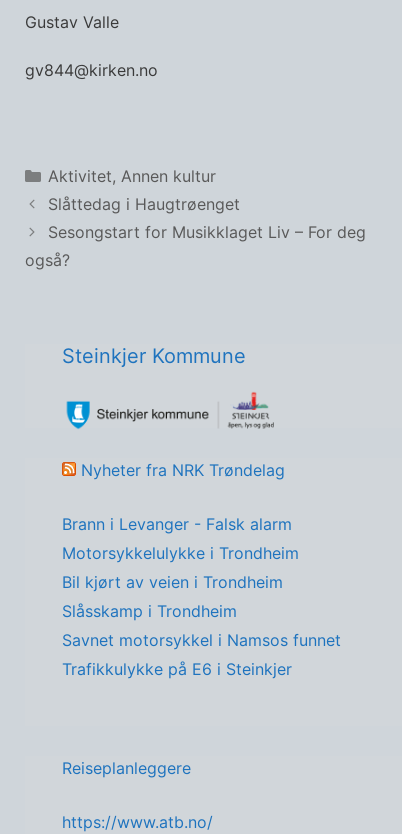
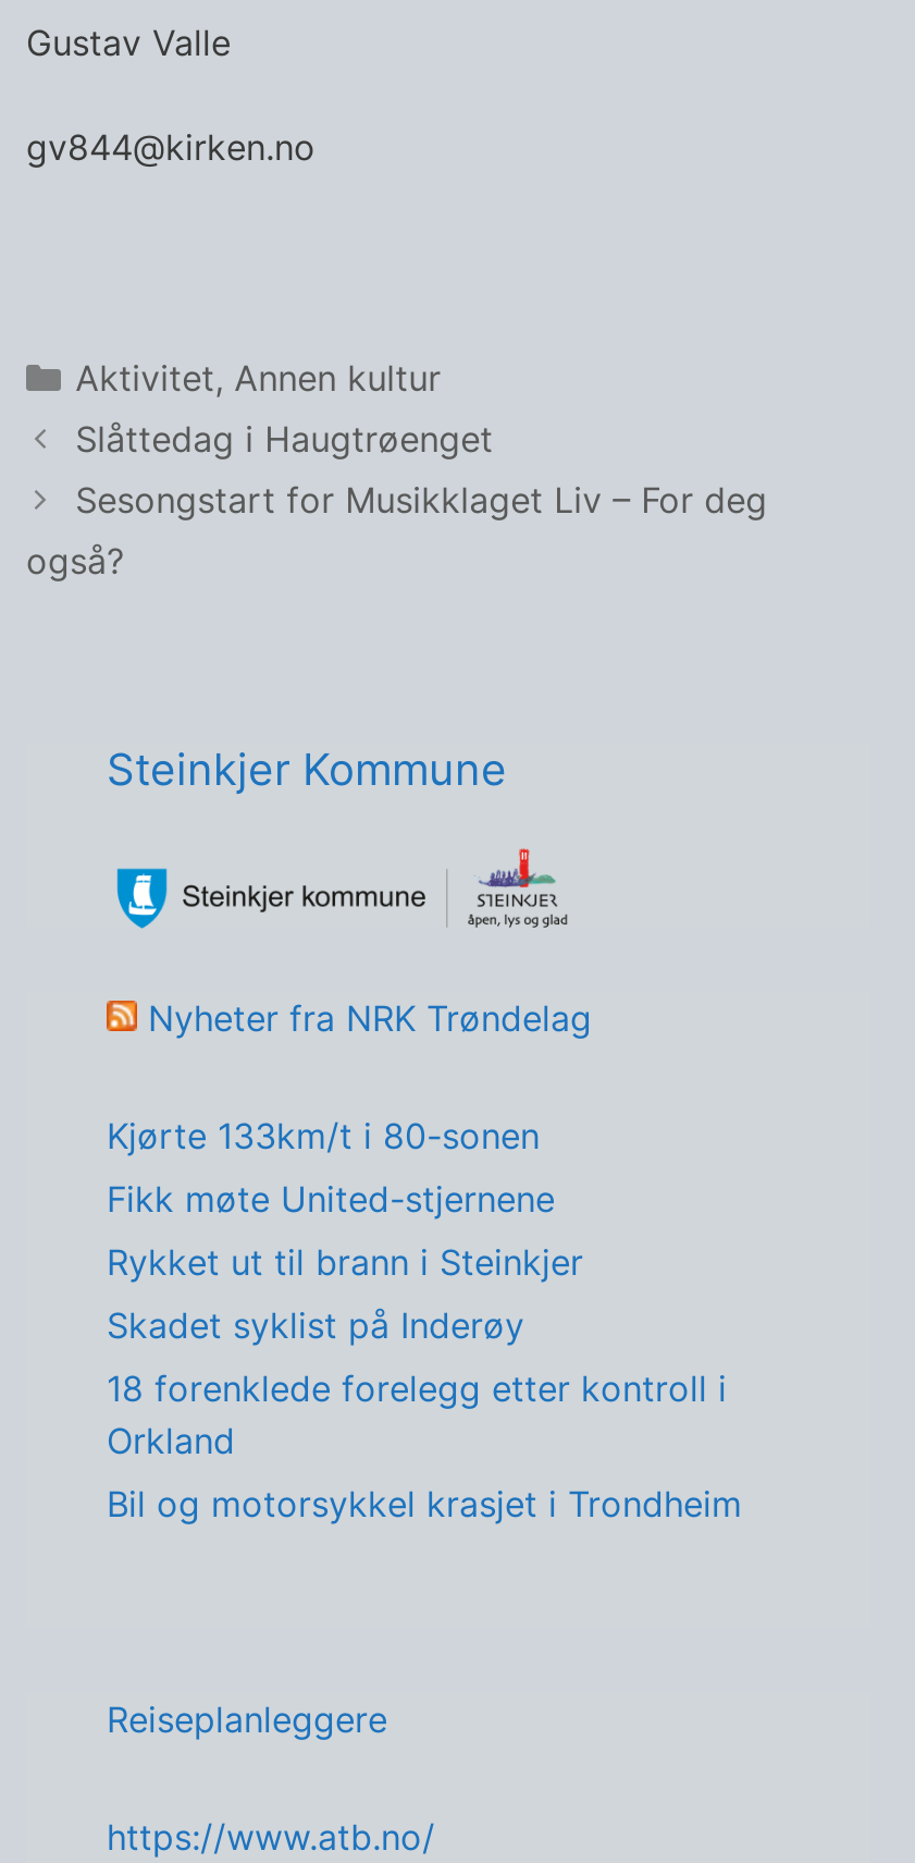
[62,514,341,679] Brann i Levanger - Falsk alarm | Motorsykkelulykke i Trondheim | Bil kjørt av veien i Trondheim | Slåsskamp i Trondheim | Savnet motorsykkel i Namsos funnet | Trafikkulykke på E6 i Steinkjer -> [107,1114,742,1525] Kjørte 133km/t i 80-sonen | Fikk møte United-stjernene | Rykket ut til brann i Steinkjer | Skadet syklist på Inderøy | 18 forenklede forelegg etter kontroll i | Orkland | Bil og motorsykkel krasjet i Trondheim

